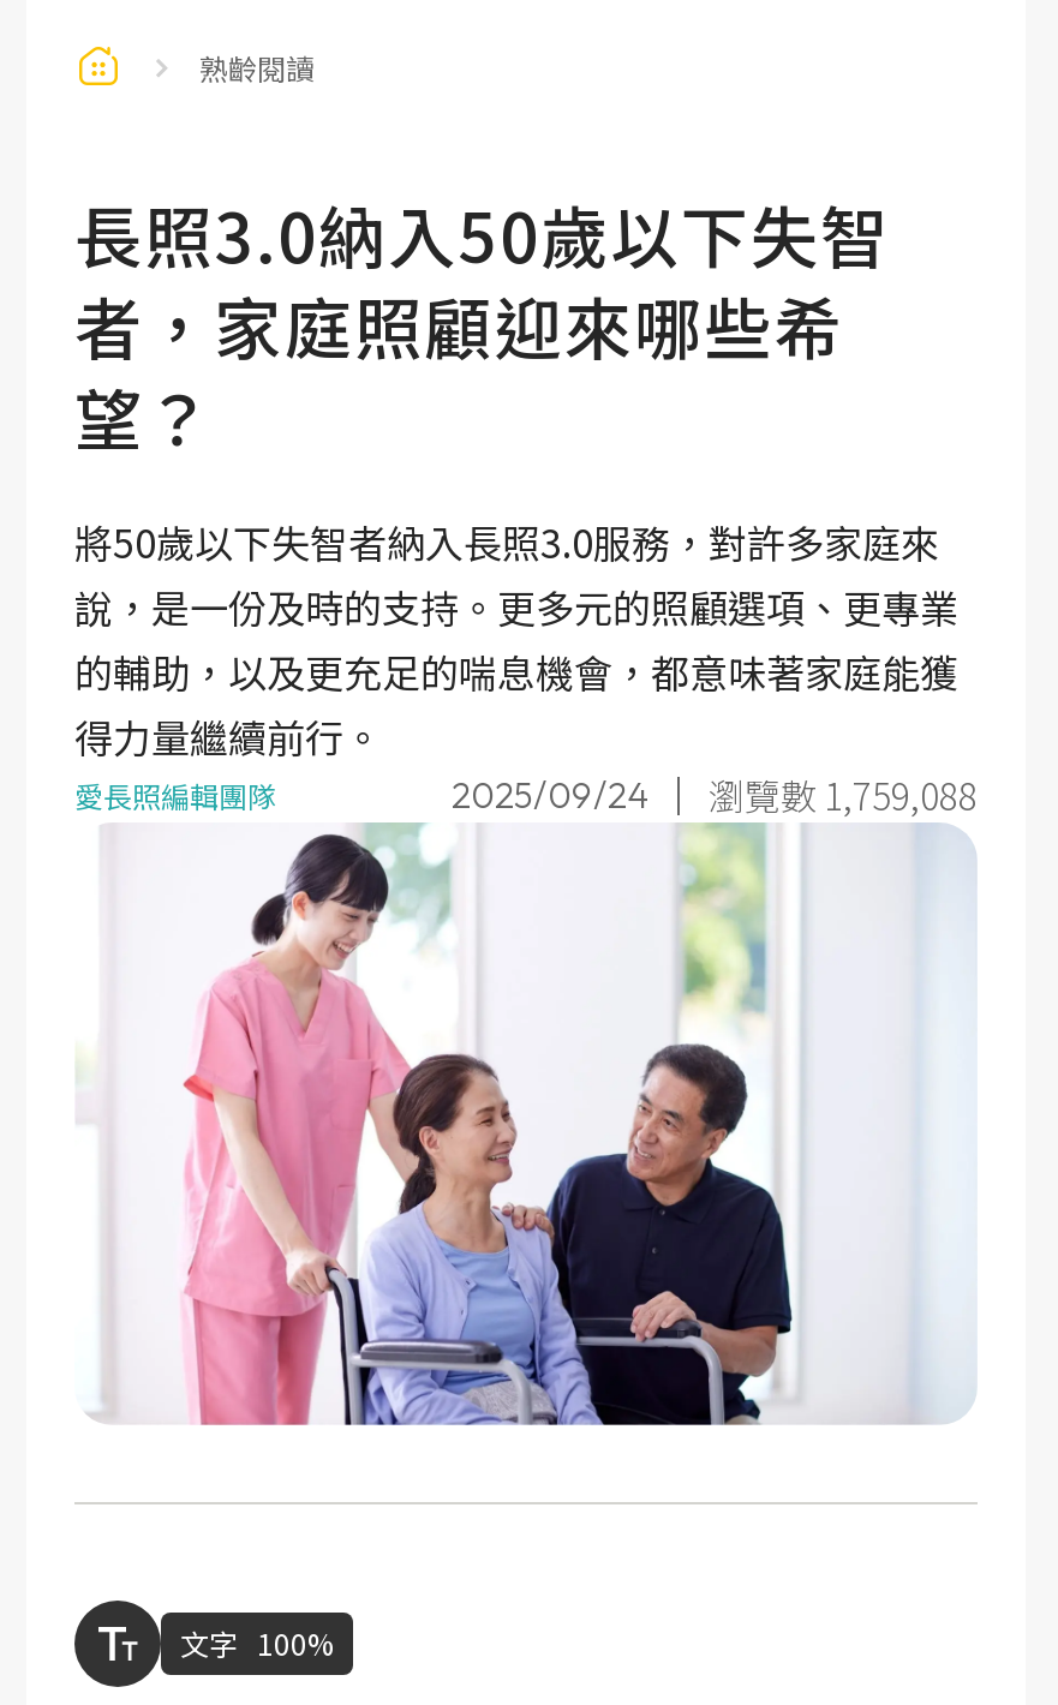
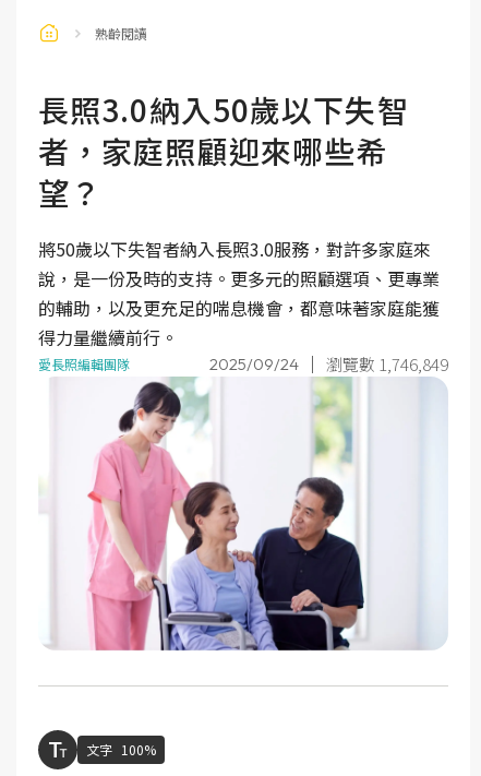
[452,770,978,820] 2025/09/24 瀏覽數 1,759,088 -> [209,353,448,376] 2025/09/24 瀏覽數 1,746,849

